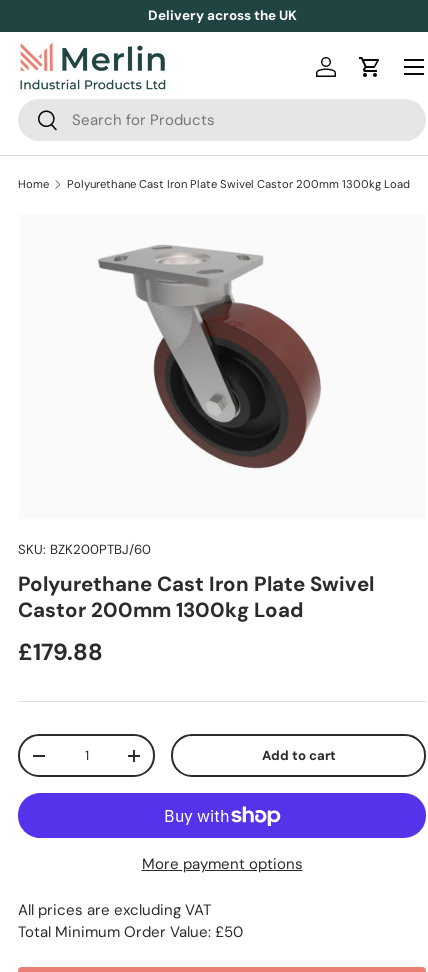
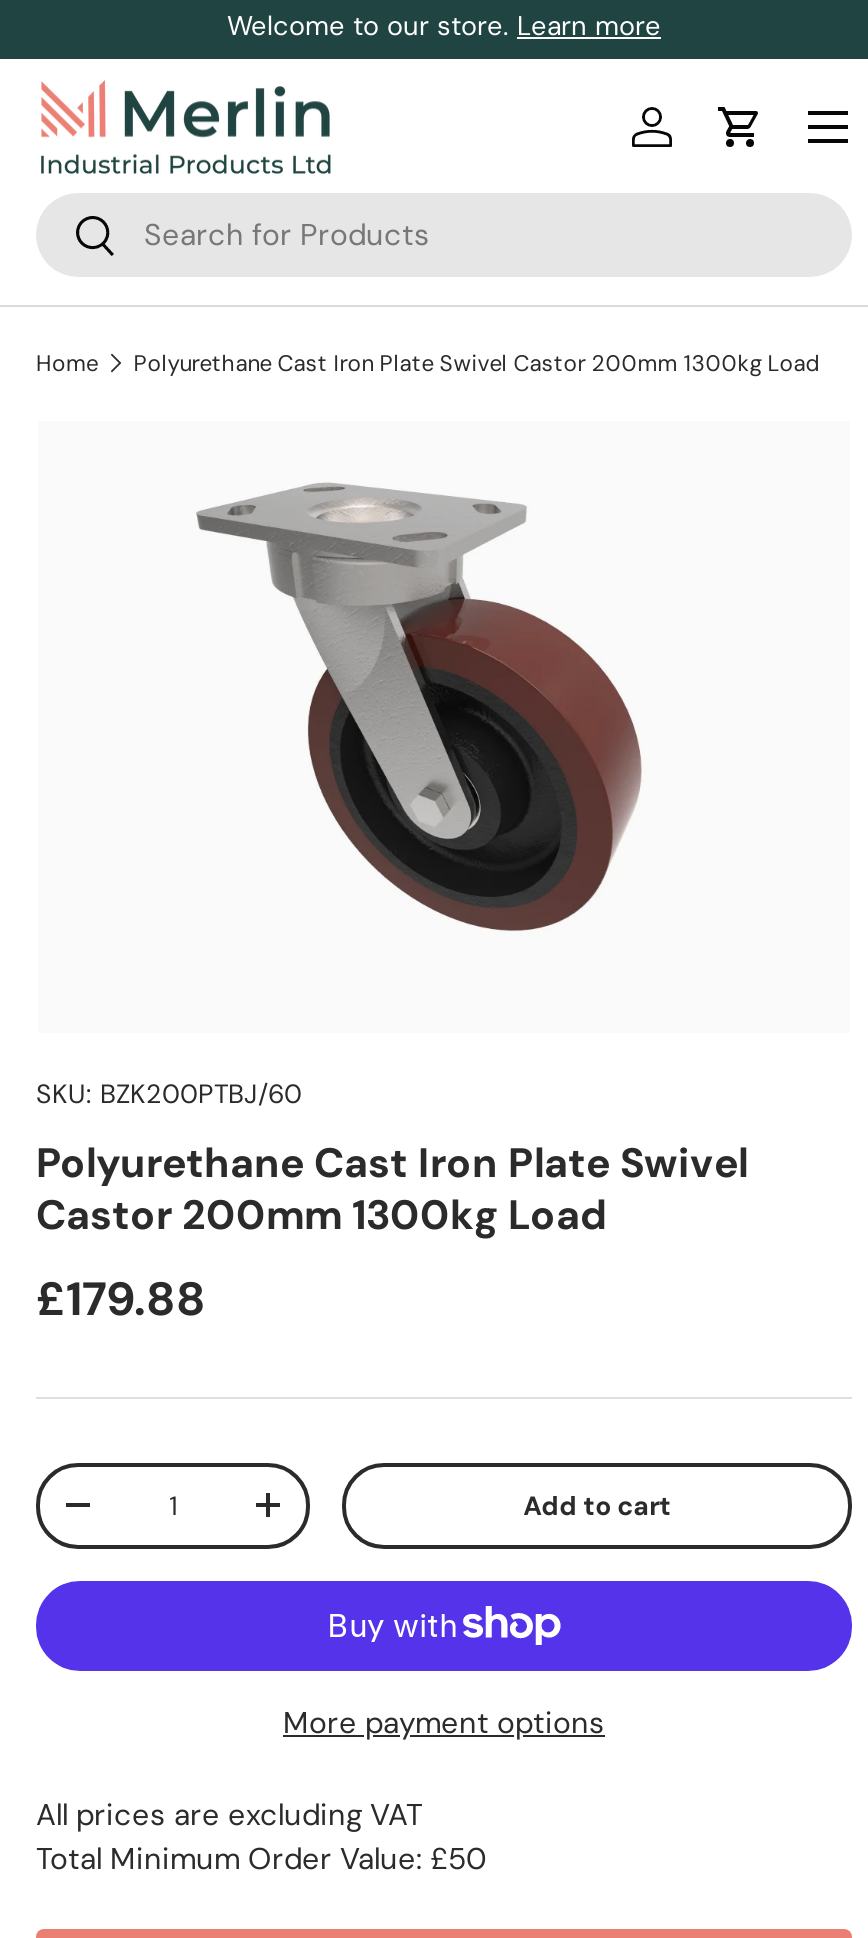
[147,7,296,24] Delivery across the UK -> [227,9,661,43] Welcome to our store. Learn more

